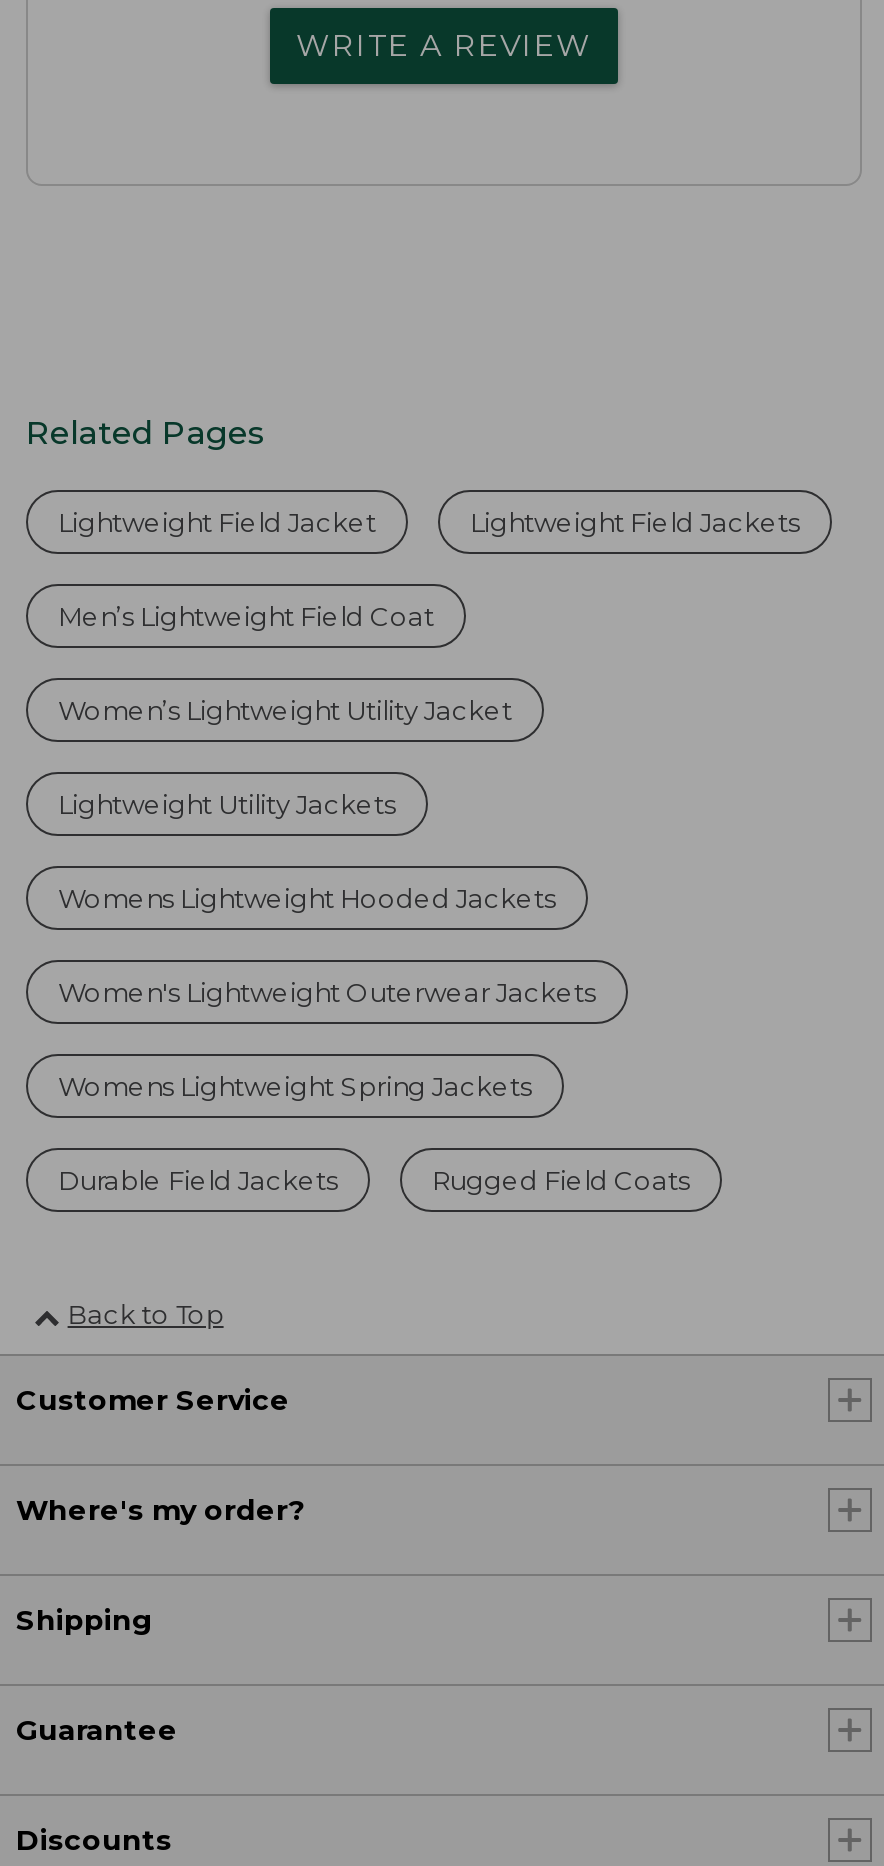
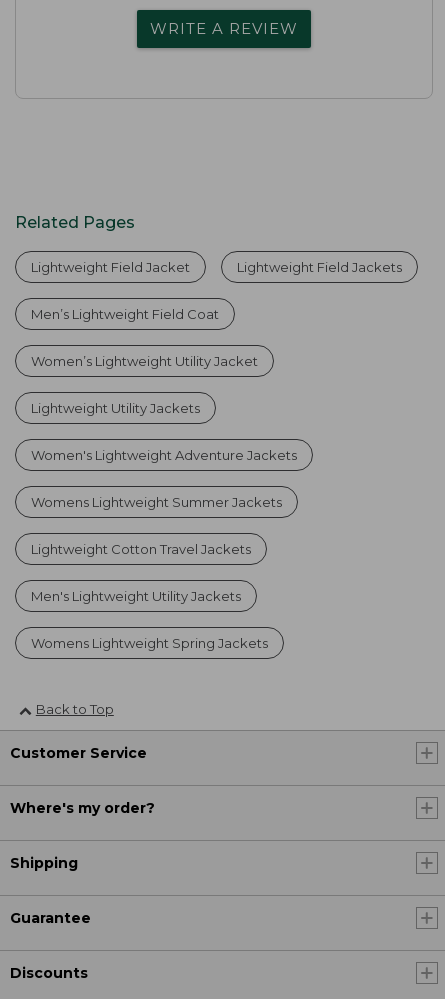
[58,882,596,1008] Womens Lightweight Hooded Jackets | Women's Lightweight Outerwear Jackets -> [31,447,297,604] Women's Lightweight Adventure Jackets | Womens Lightweight Summer Jackets | Lightweight Cotton Travel Jackets | Men's Lightweight Utility Jackets
moved [58,1070,532,1102] -> [31,635,268,651]: Womens Lightweight Spring Jackets
[58,1164,690,1196] Durable Field Jackets | Rugged Field Coats -> none

